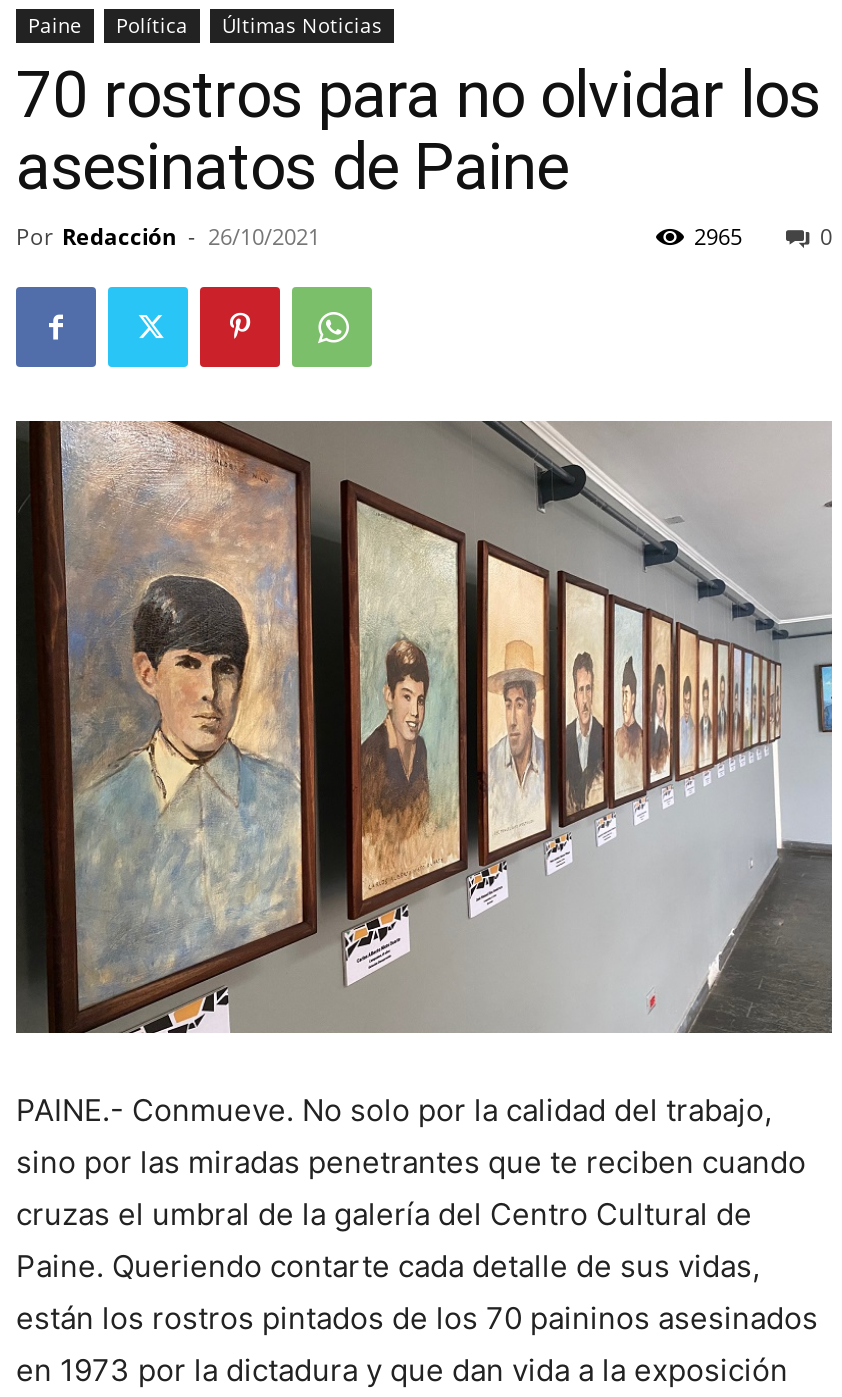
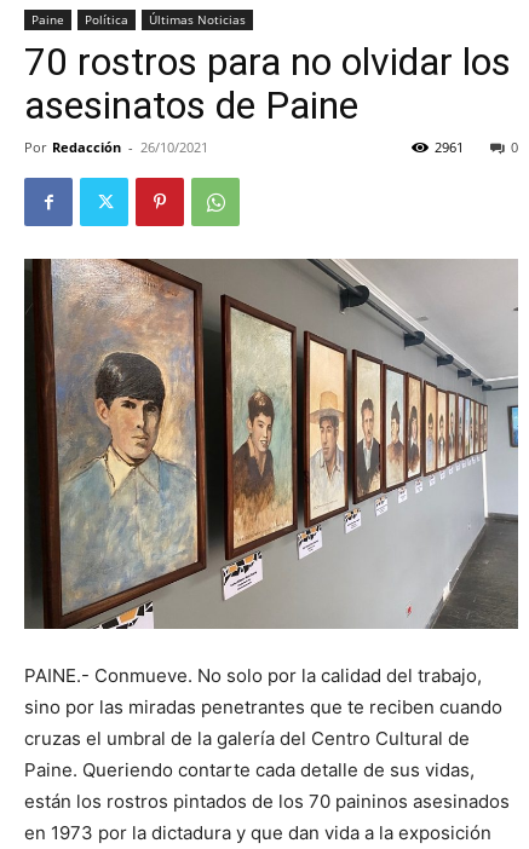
[694,221,742,251] 2965 -> [435,138,464,156] 2961

